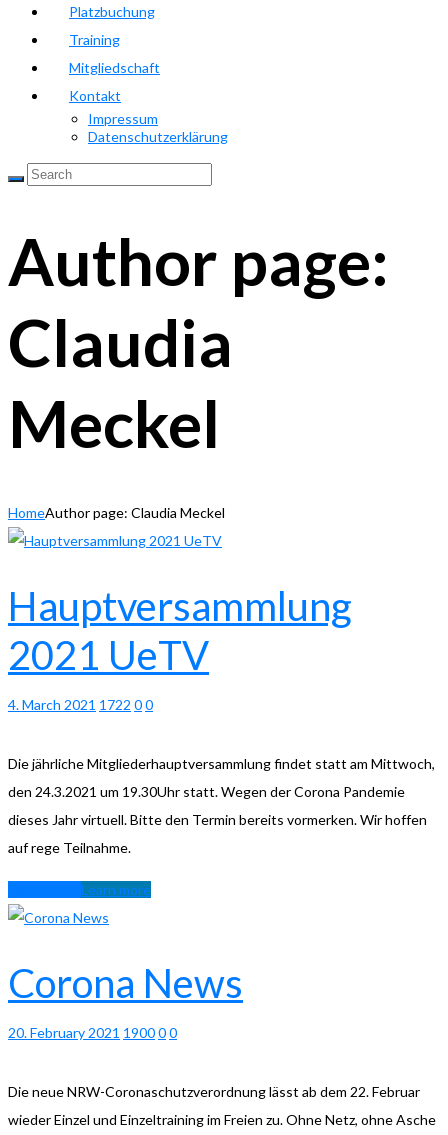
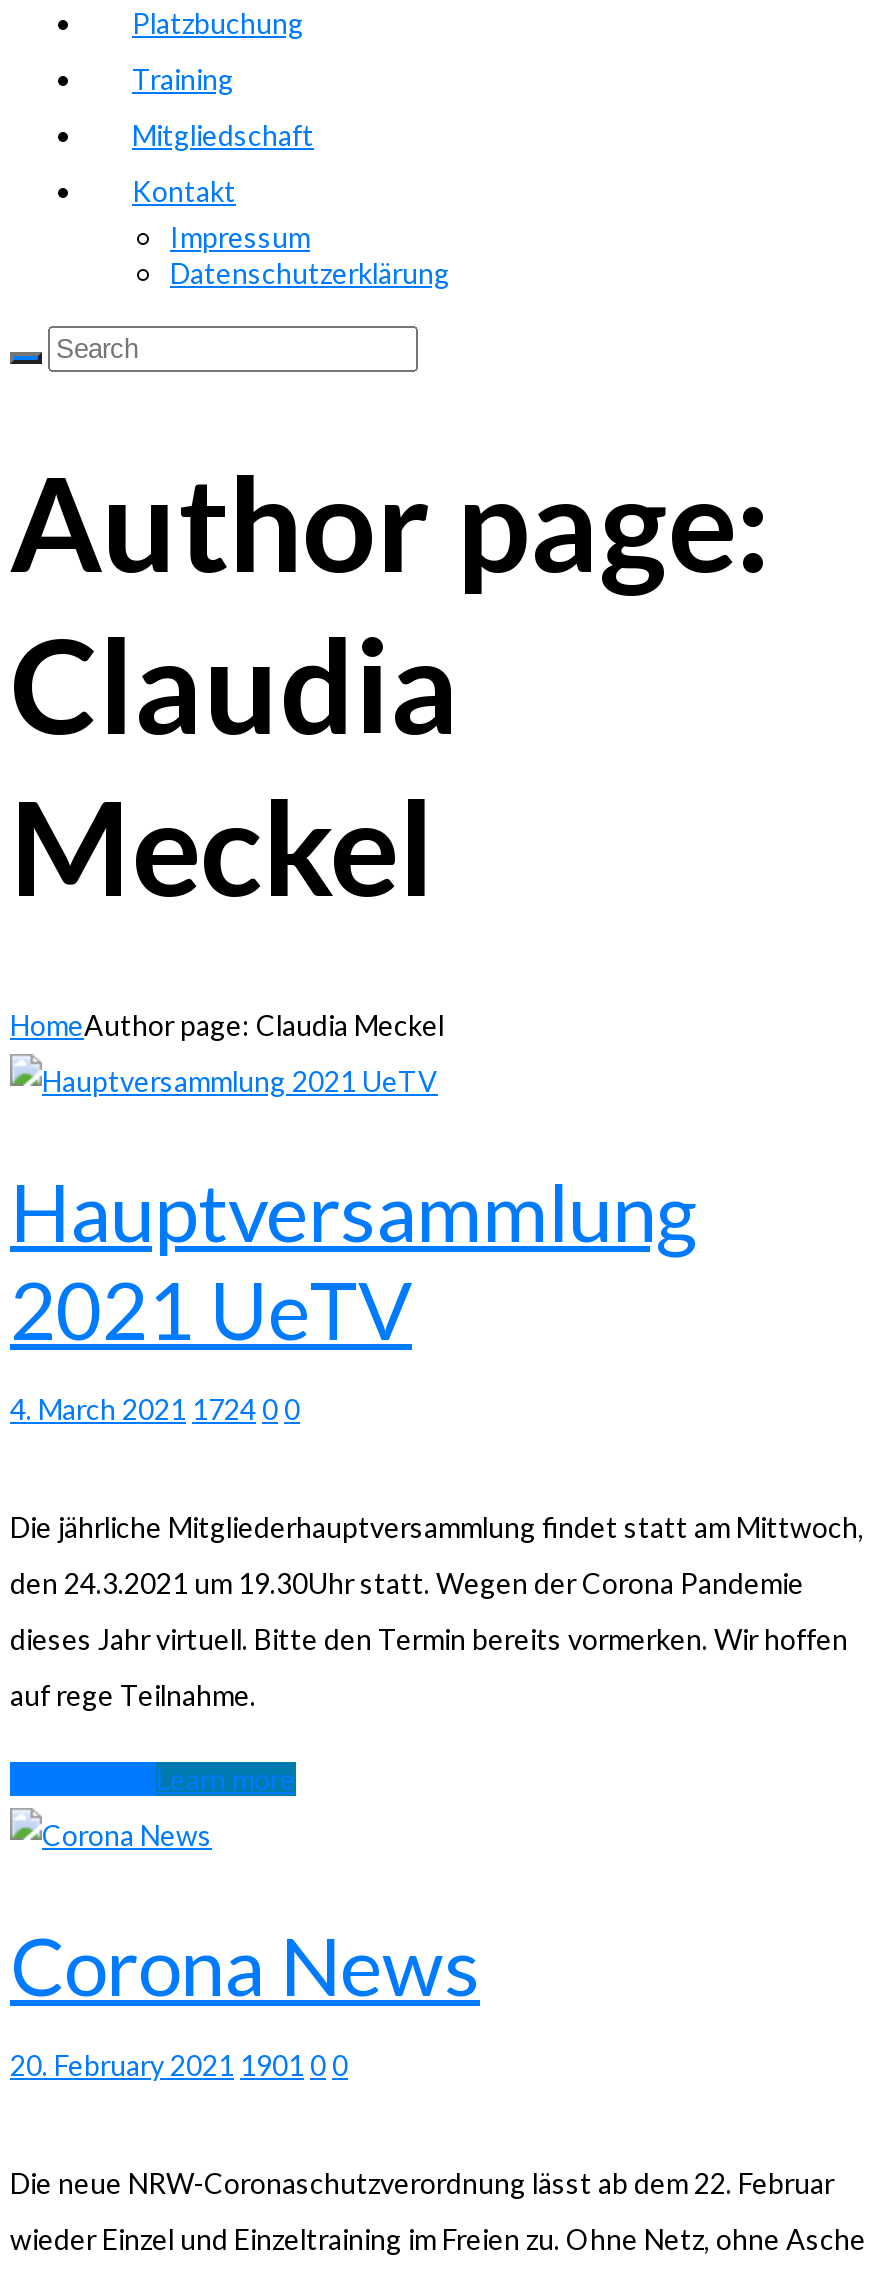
[8,696,153,713] 4. March 2021 1722 0 0 -> [10,1392,300,1426] 4. March 2021 1724 0 0
[8,1024,177,1041] 20. February 2021 1900 0 0 -> [10,2048,348,2082] 20. February 2021 1901 0 0

